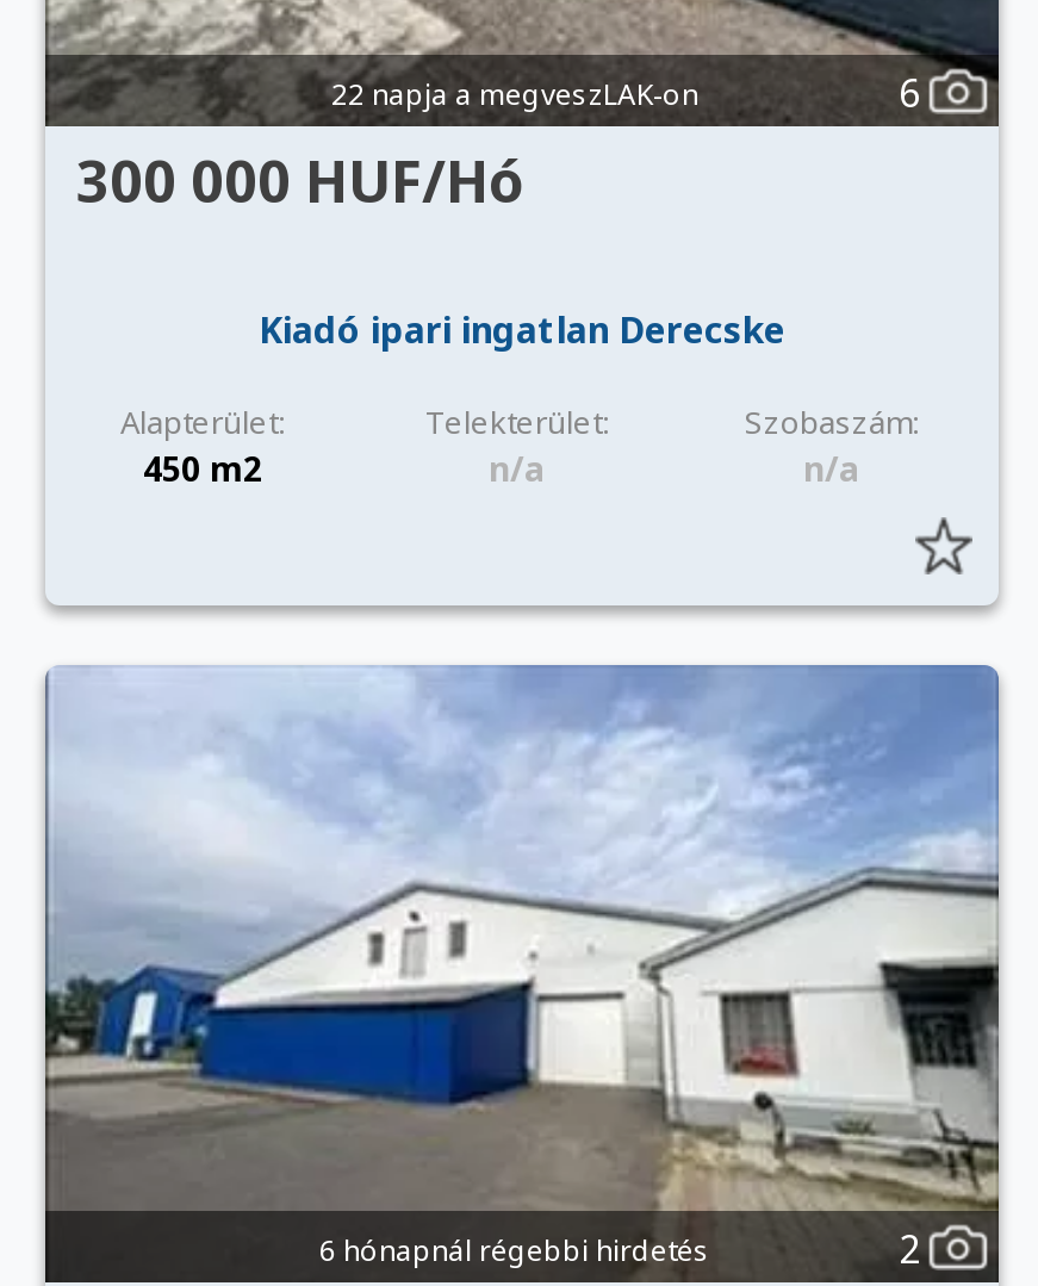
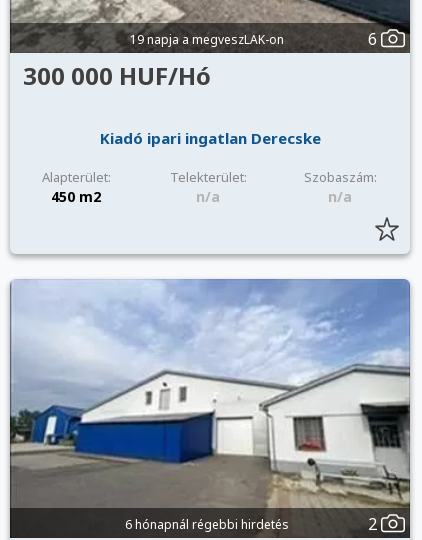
[331,73,698,114] 22 napja a megveszLAK-on -> [130,31,284,48] 19 napja a megveszLAK-on

